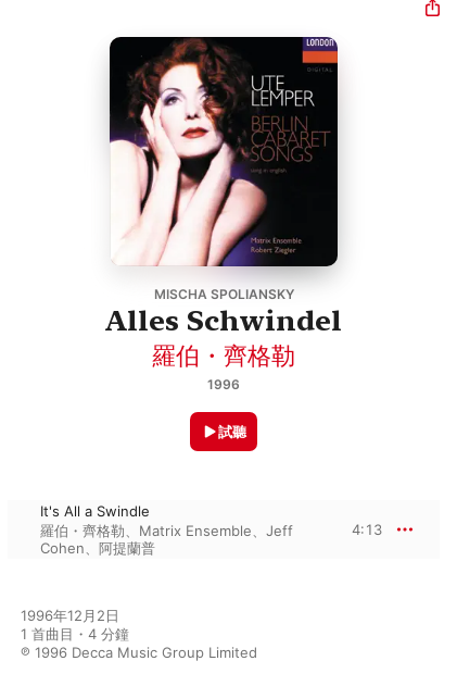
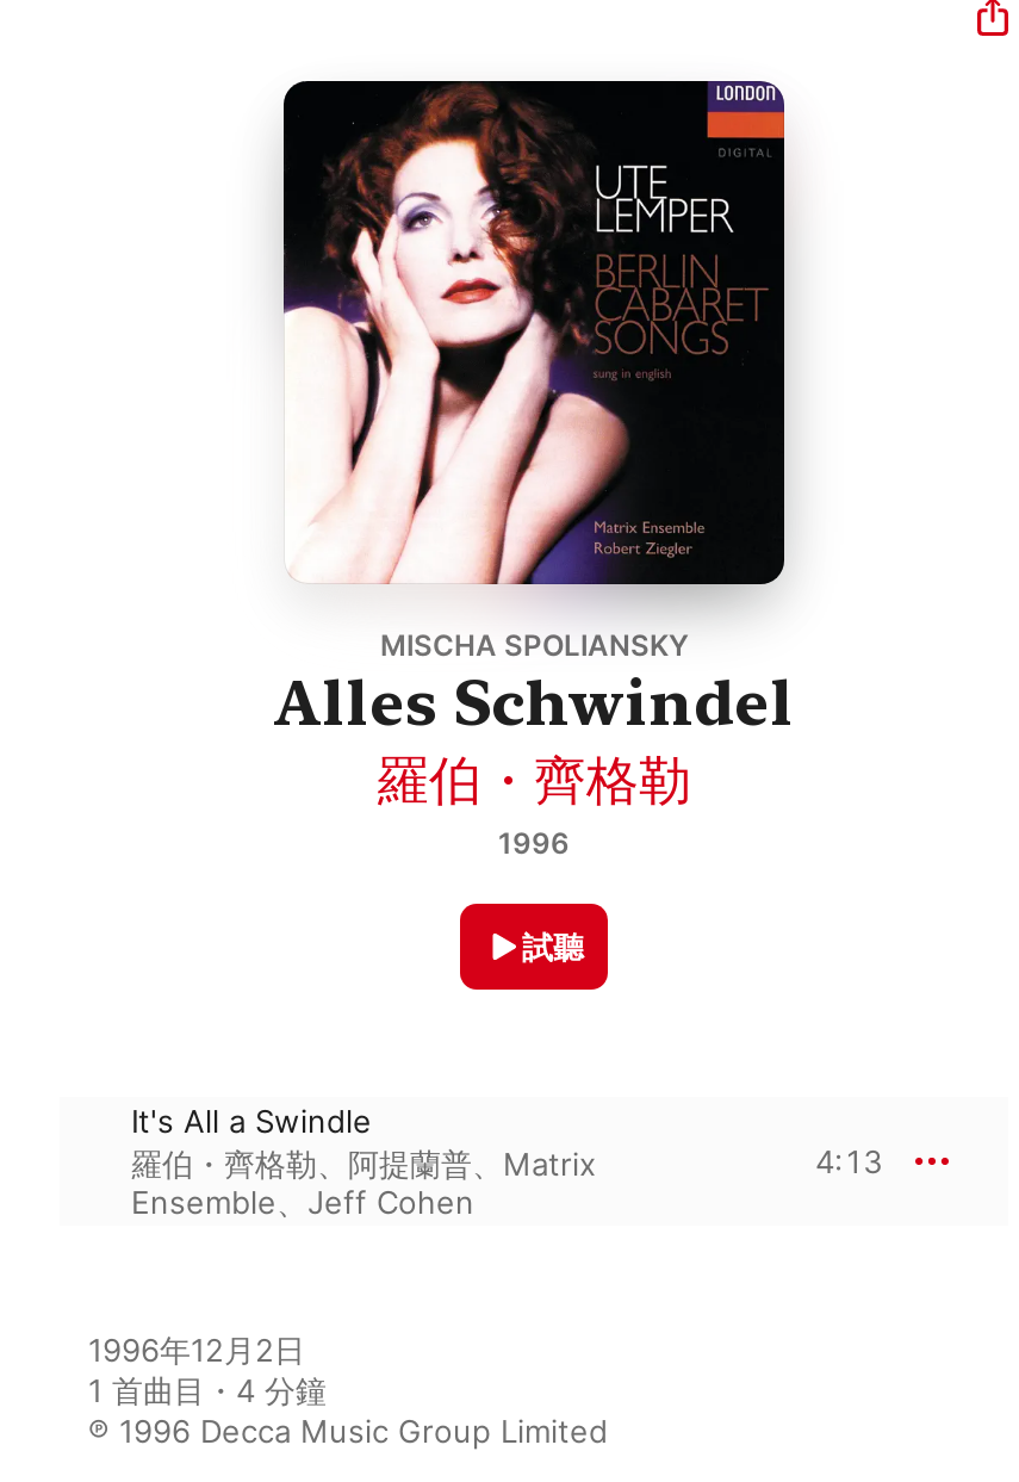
[40,522,293,557] 羅伯・齊格勒、Matrix Ensemble、Jeff | Cohen、阿提蘭普 -> [131,1145,596,1221] 羅伯・齊格勒、阿提蘭普、Matrix | Ensemble、Jeff Cohen

